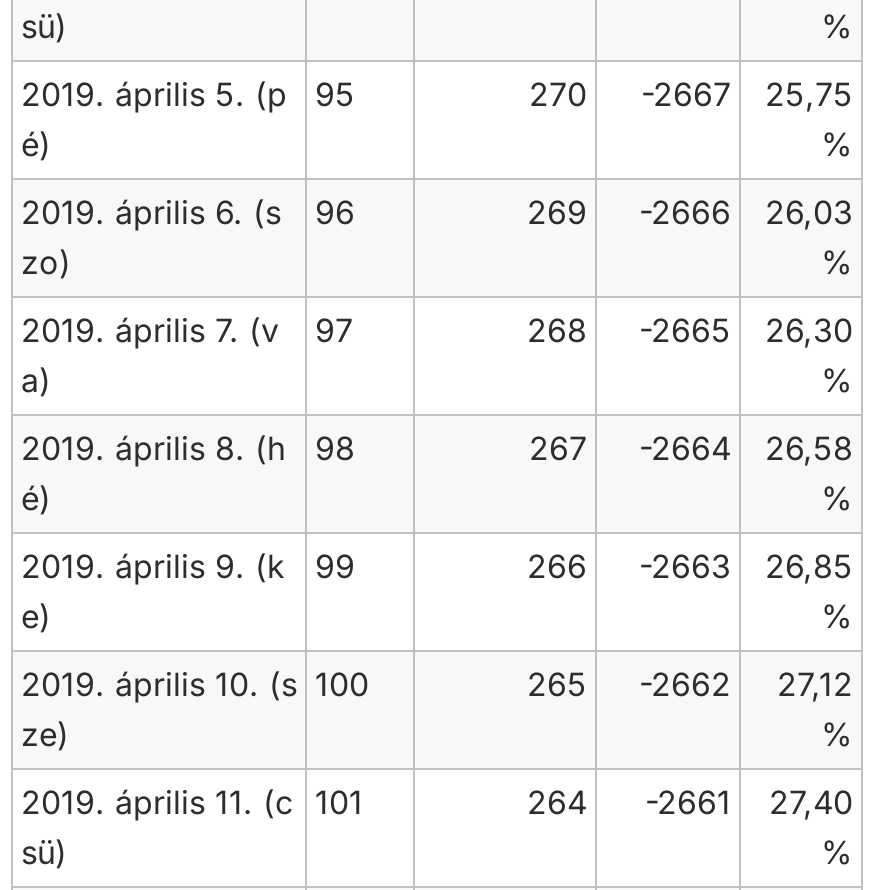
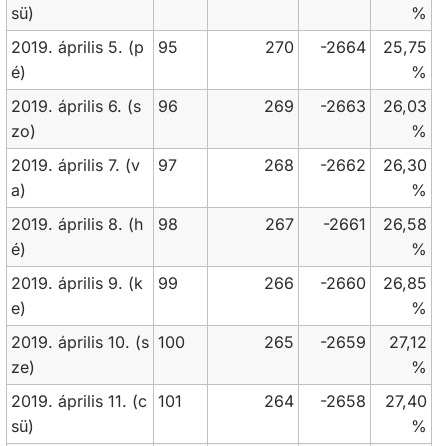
[529,74,853,114] 270 -2667 25,75 -> [265,37,427,57] 270 -2664 25,75
[527,192,853,232] 269 -2666 26,03 -> [264,96,427,116] 269 -2663 26,03
[527,310,853,350] 268 -2665 26,30 -> [264,155,427,175] 268 -2662 26,30
[529,428,853,468] 267 -2664 26,58 -> [265,214,427,234] 267 -2661 26,58
[527,546,853,586] 266 -2663 26,85 -> [264,273,427,293] 266 -2660 26,85
[527,664,853,704] 265 -2662 27,12 -> [264,332,427,352] 265 -2659 27,12
[527,782,853,822] 264 -2661 27,40 -> [264,391,427,411] 264 -2658 27,40

